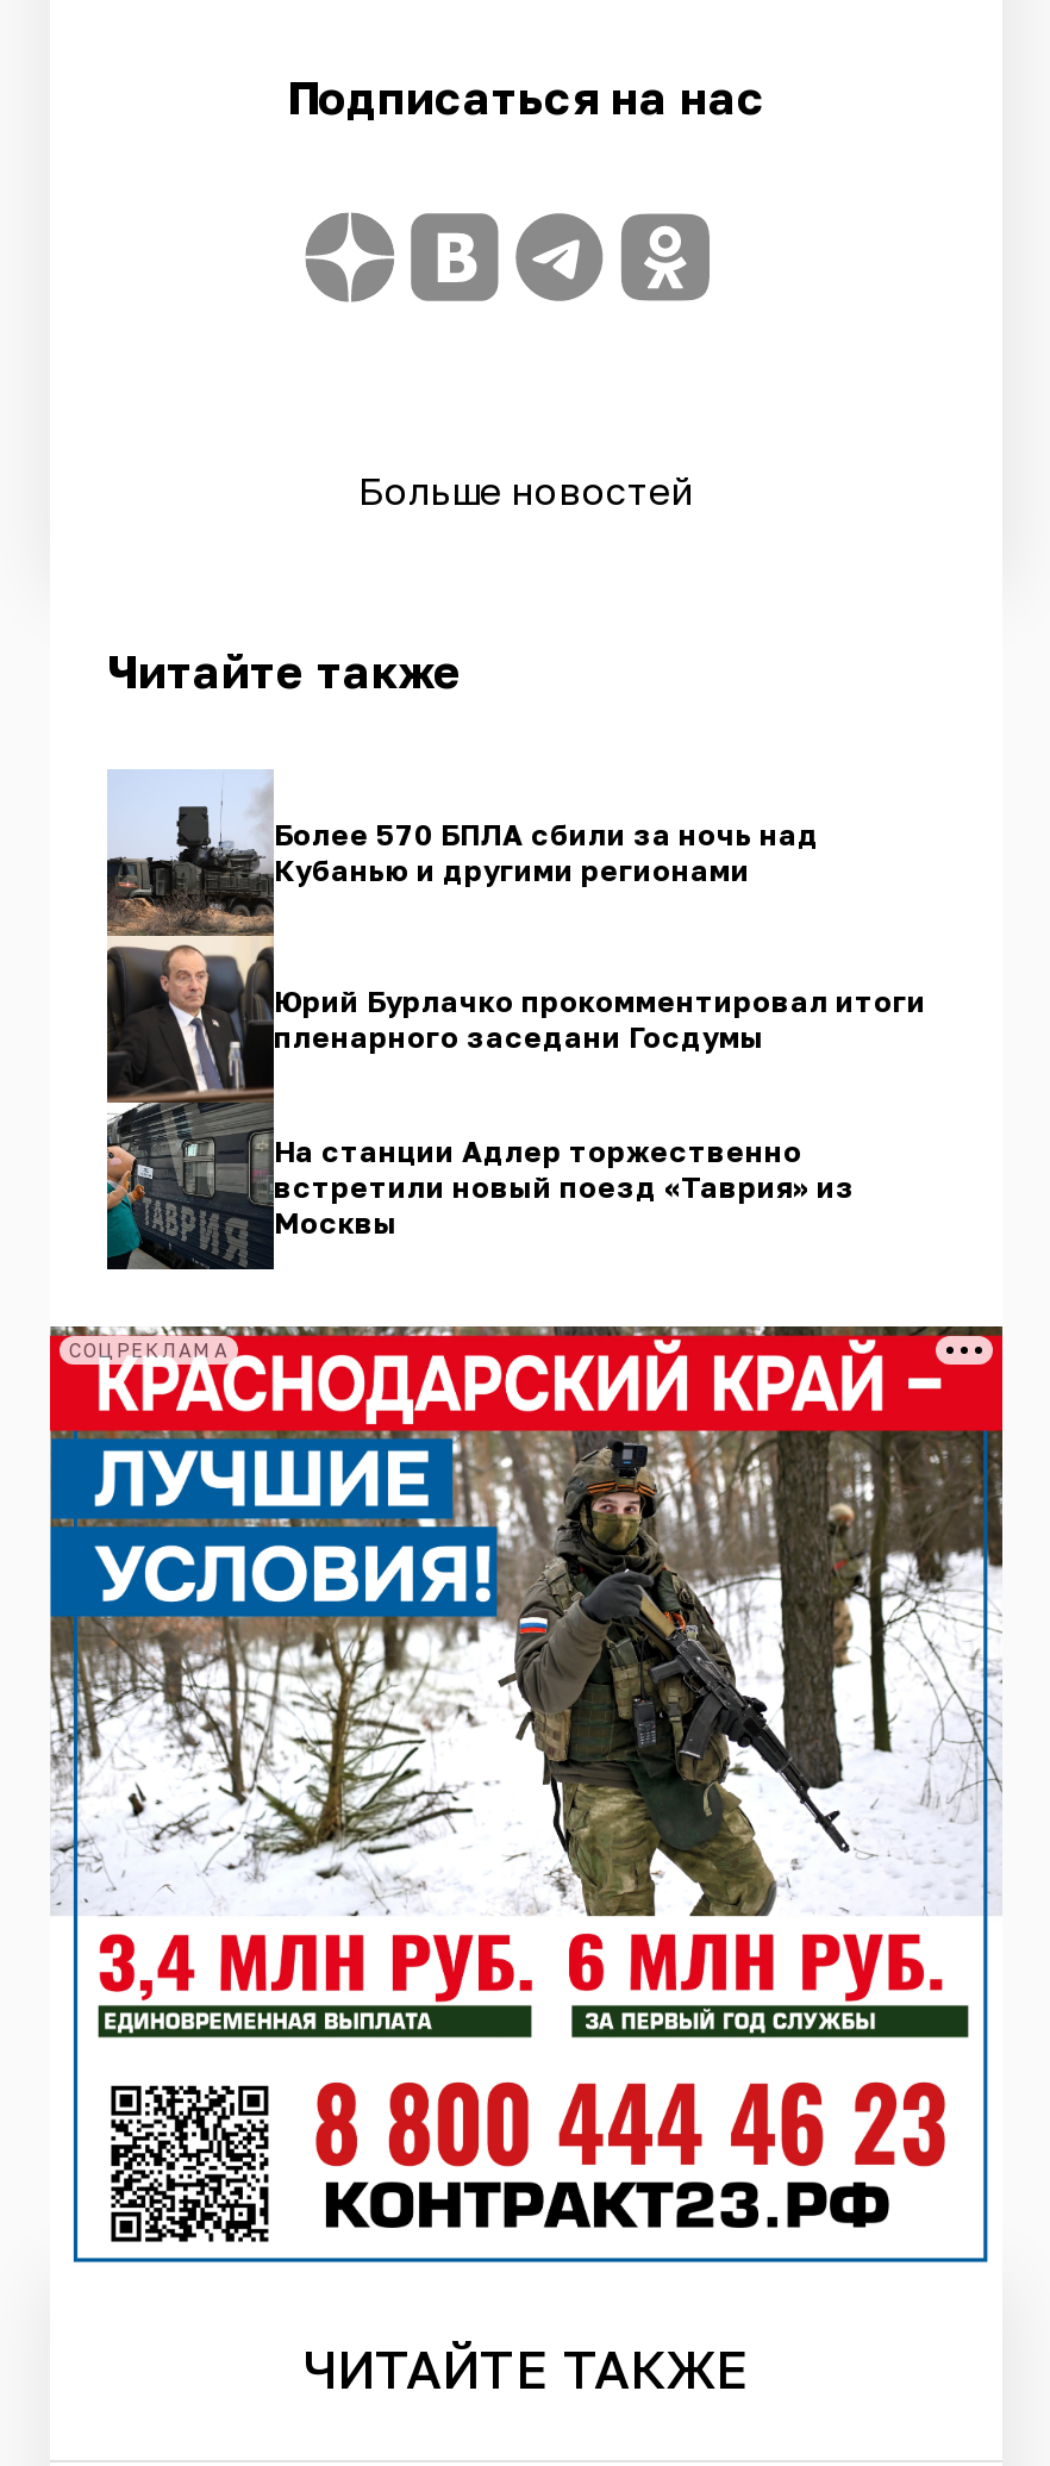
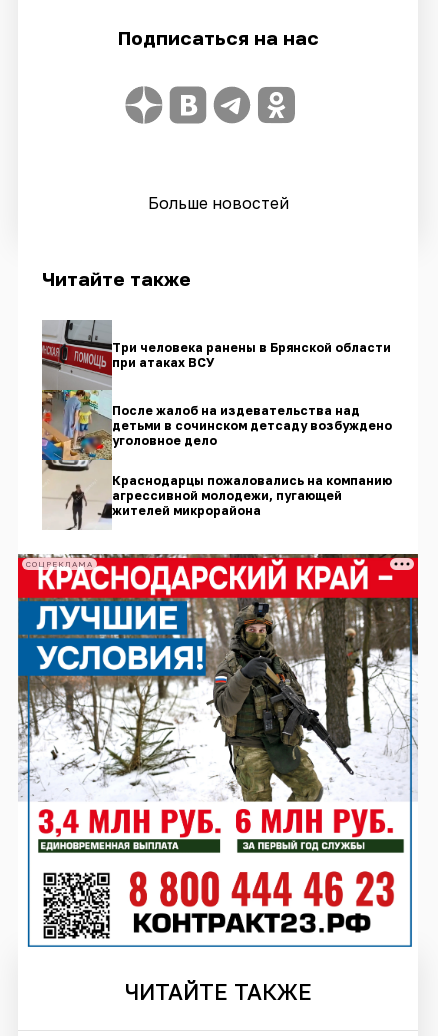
[105,769,819,1272] [image] | Более 570 БПЛА сбили за ночь над | Кубанью и другими регионами -> [41,319,391,530] [image] | Три человека ранены в Брянской области | при атаках ВСУ
[274,984,926,1056] Юрий Бурлачко прокомментировал итоги | пленарного заседани Госдумы -> [112,403,392,448] После жалоб на издевательства над | детьми в сочинском детсаду возбуждено | уголовное дело
[274,1133,855,1240] На станции Адлер торжественно | встретили новый поезд «Таврия» из | Москвы -> [112,473,392,518] Краснодарцы пожаловались на компанию | агрессивной молодежи, пугающей | жителей микрорайона

